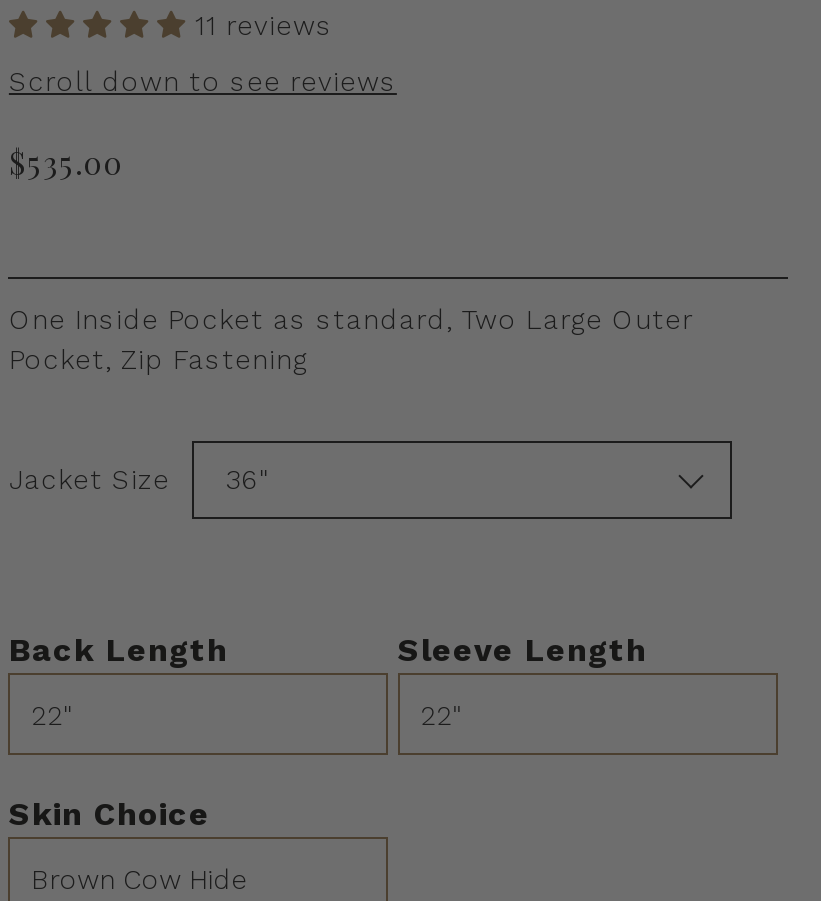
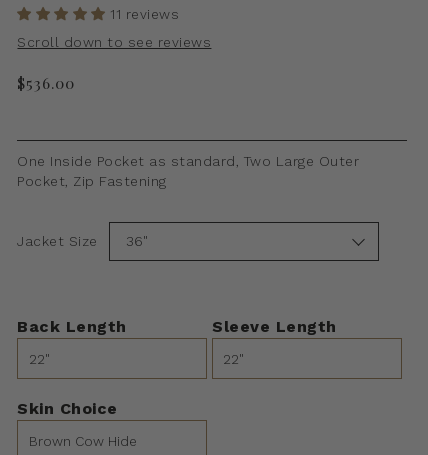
[9,141,123,183] $535.00 -> [17,72,75,93] $536.00

